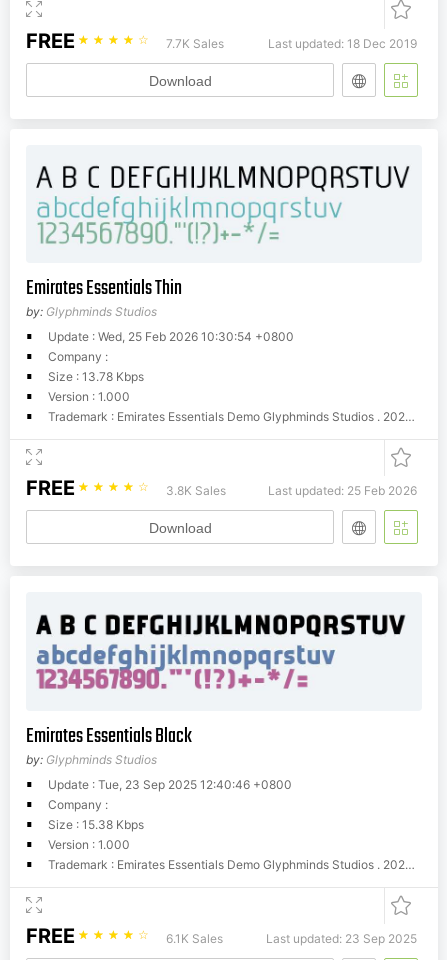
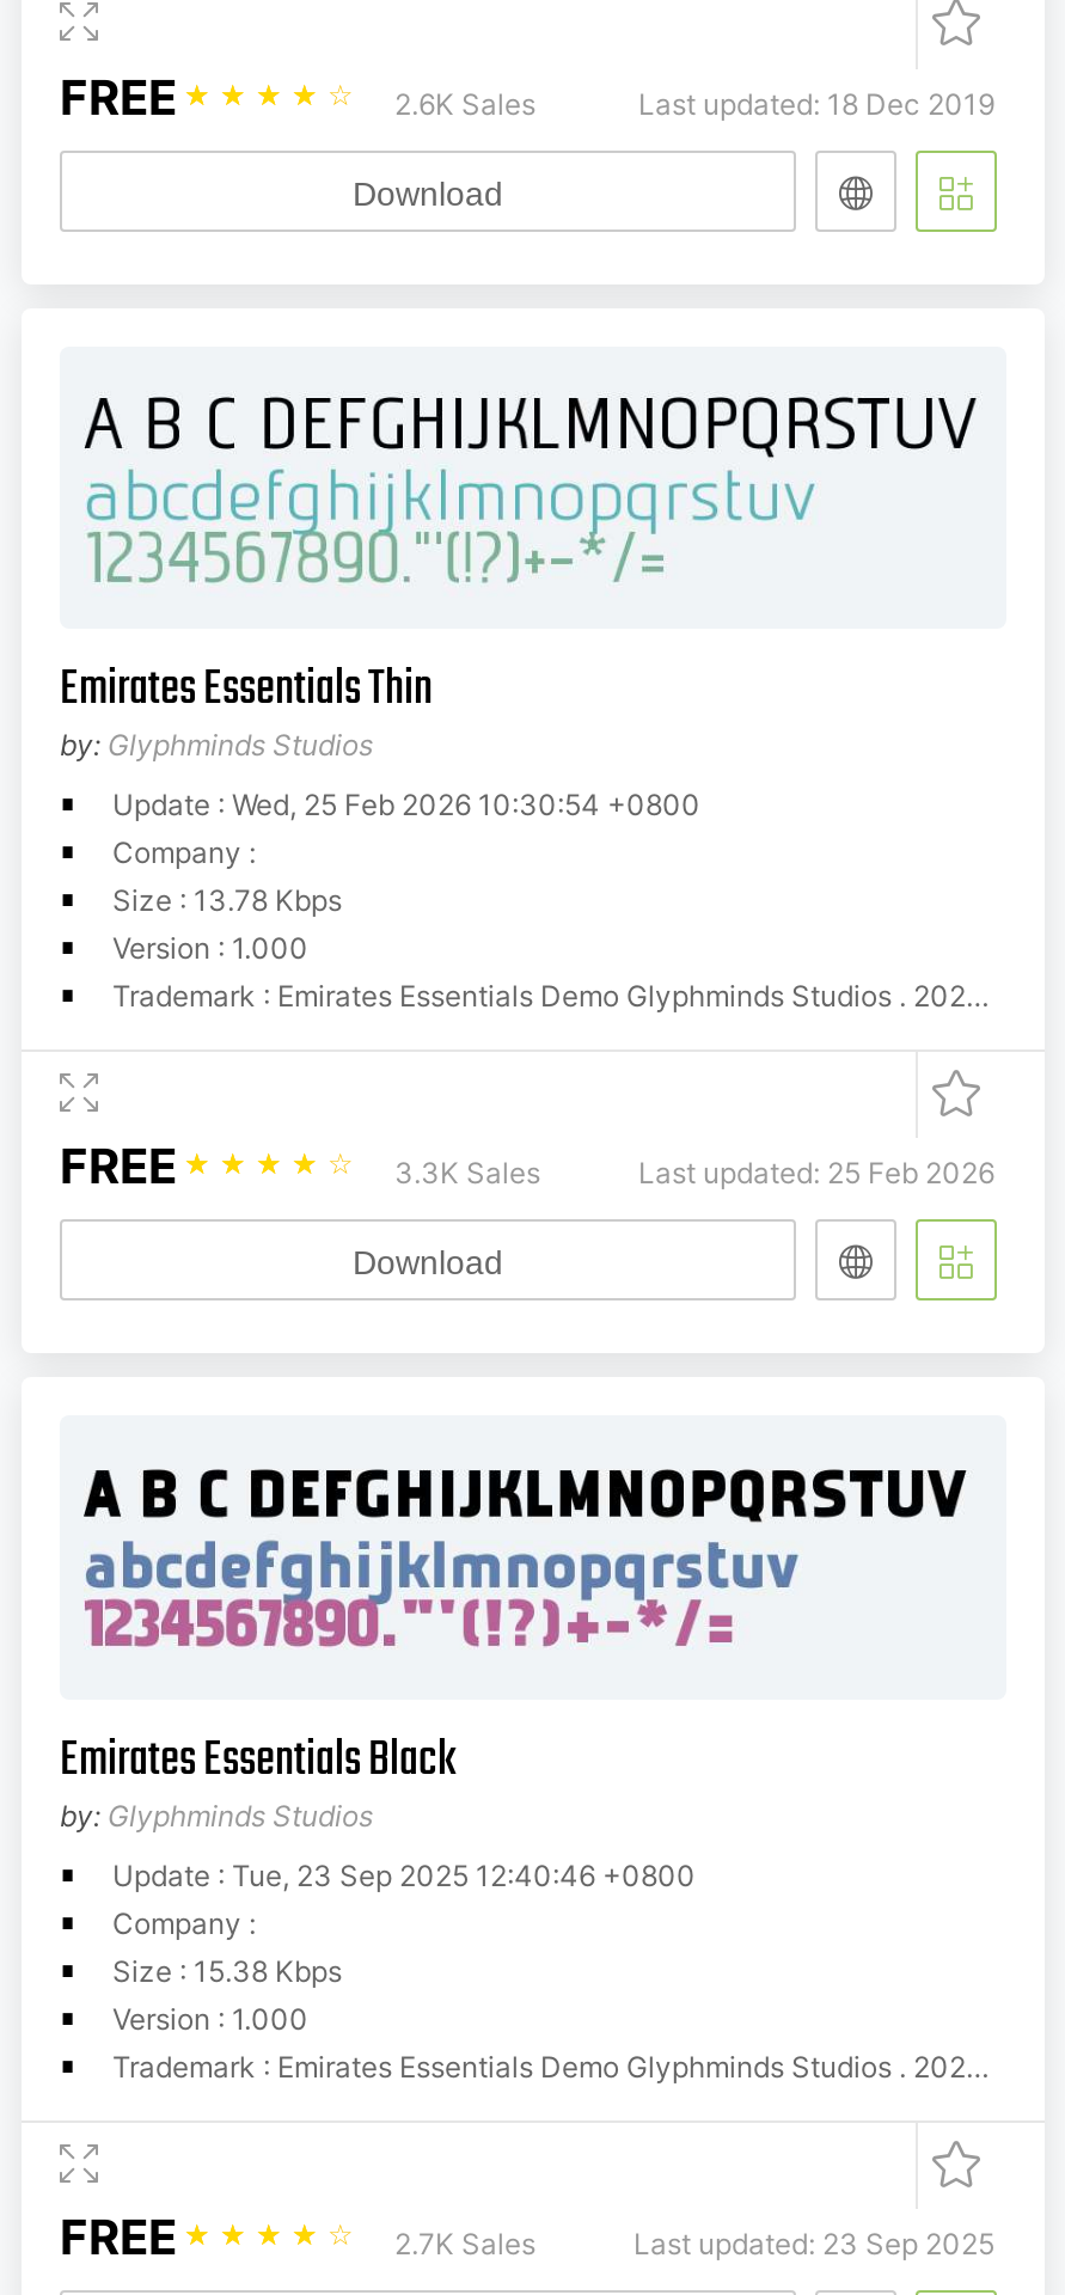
[166,35,224,50] 7.7K Sales -> [394,85,535,121] 2.6K Sales
[166,483,226,498] 3.8K Sales -> [394,1156,540,1191] 3.3K Sales
[166,931,223,946] 6.1K Sales -> [394,2226,535,2262] 2.7K Sales

